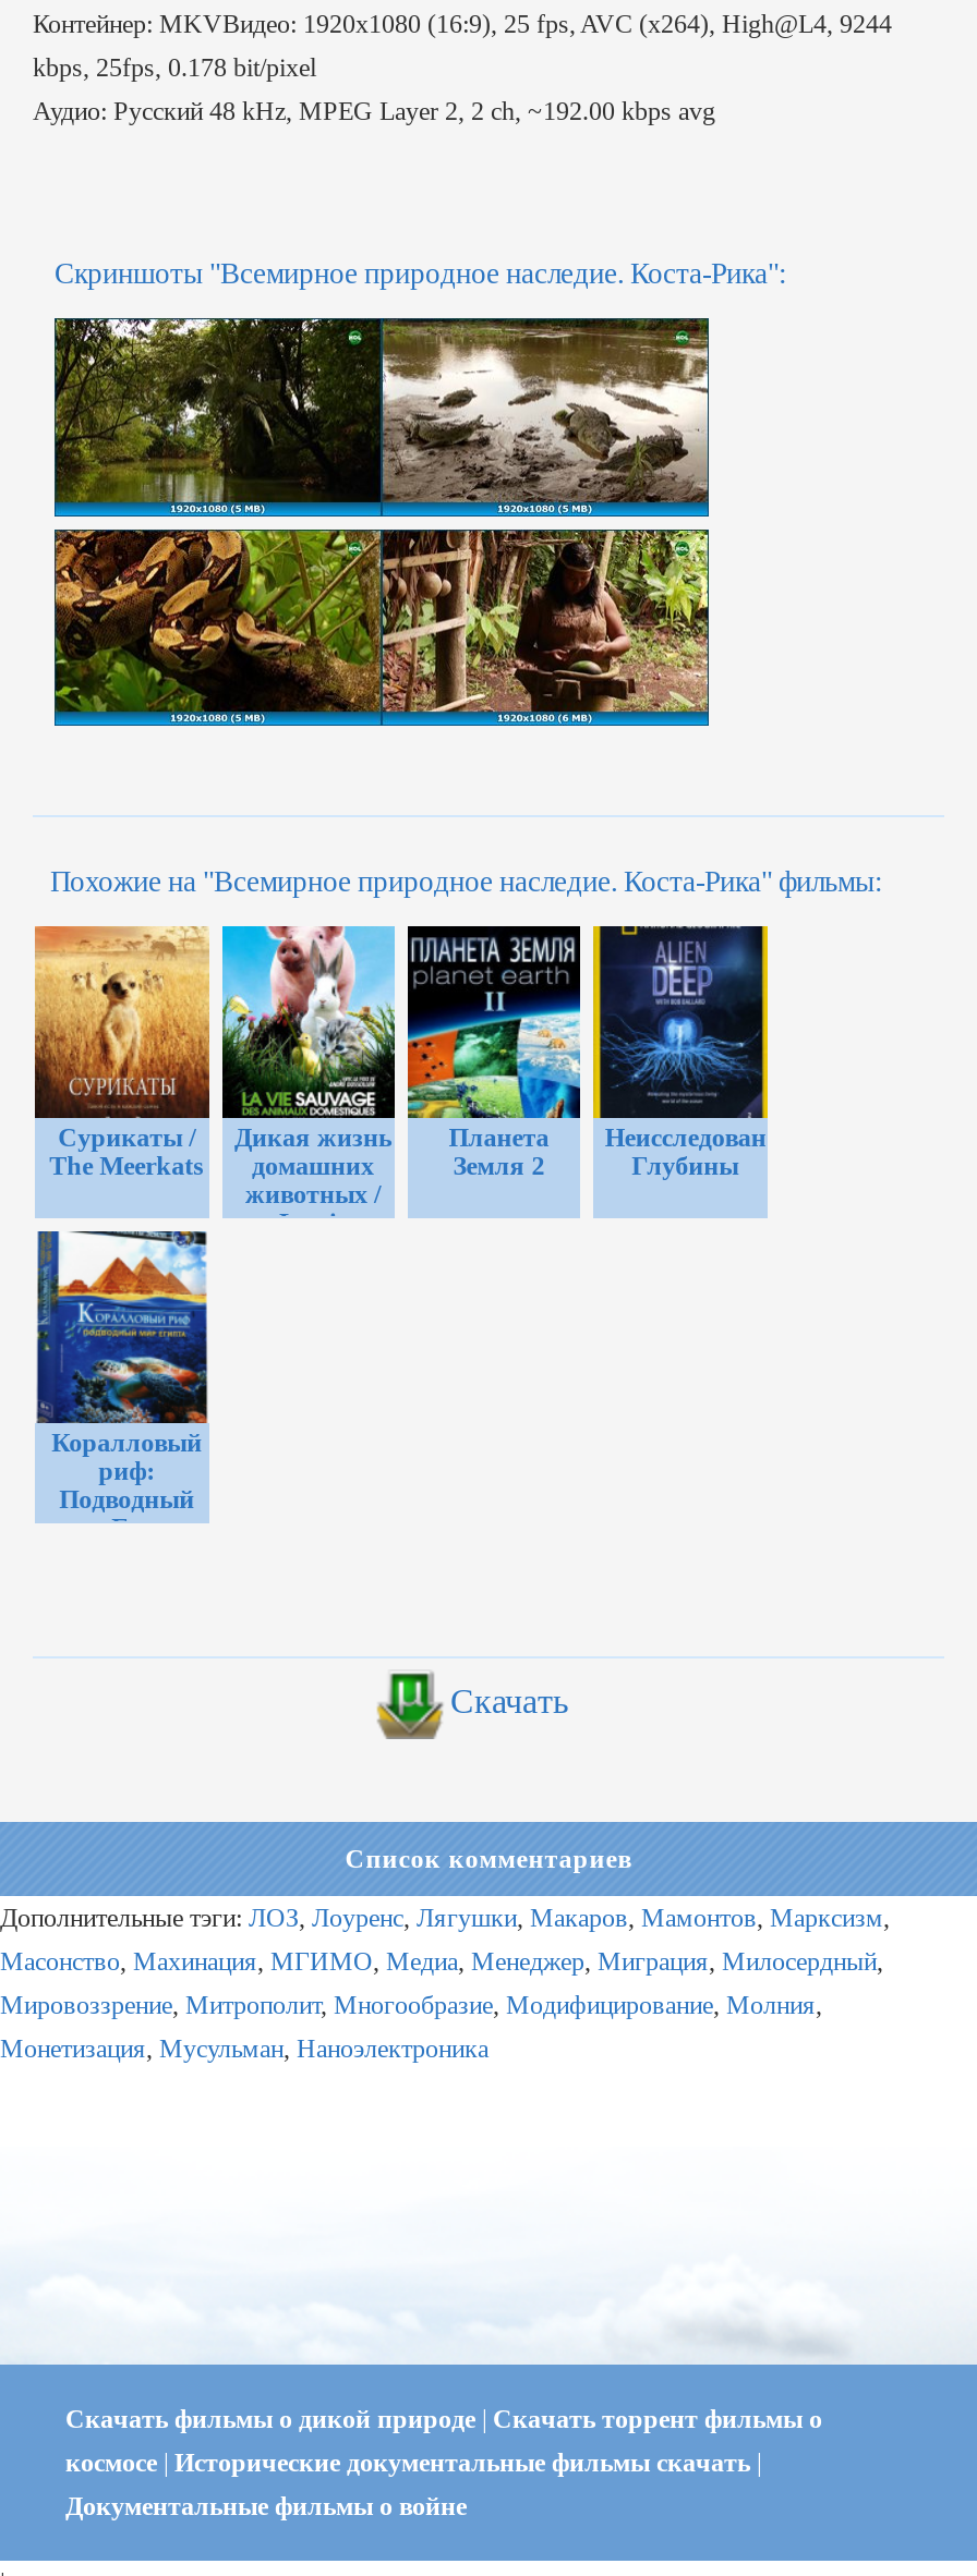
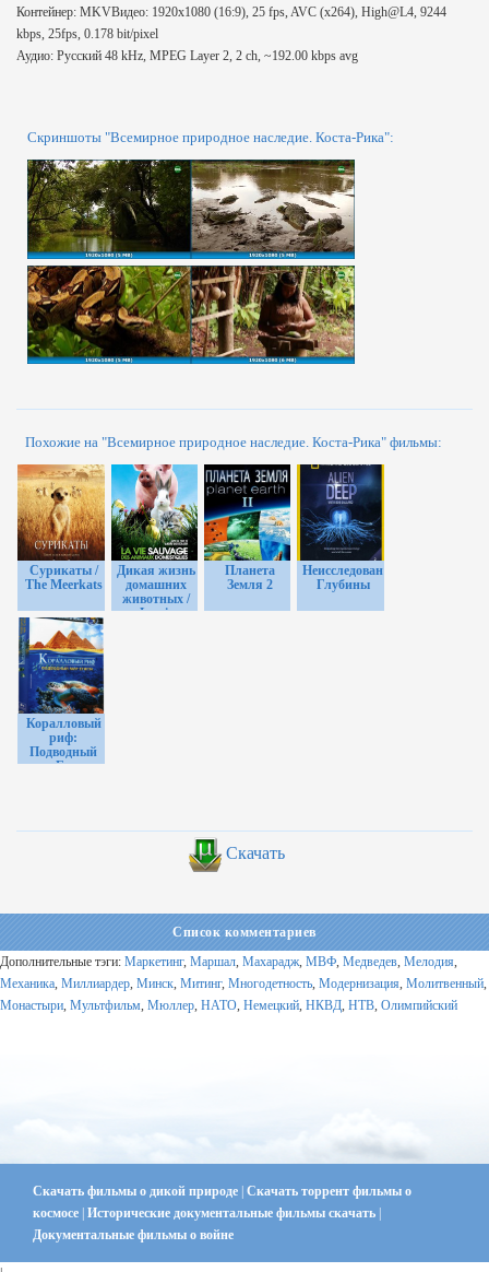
[0,1903,890,2065] Дополнительные тэги: ЛОЗ, Лоуренс, Лягушки, Макаров, Мамонтов, Марксизм, | Масонство, Махинация, МГИМО, Медиа, Менеджер, Миграция, Милосердный, | Мировоззрение, Митрополит, Многообразие, Модифицирование, Молния, | Монетизация, Мусульман, Наноэлектроника -> [0,954,487,1013] Дополнительные тэги: Маркетинг, Маршал, Махарадж, МВФ, Медведев, Мелодия, | Механика, Миллиардер, Минск, Митинг, Многодетность, Модернизация, Молитвенный, | Монастыри, Мультфильм, Мюллер, НАТО, Немецкий, НКВД, НТВ, Олимпийский

